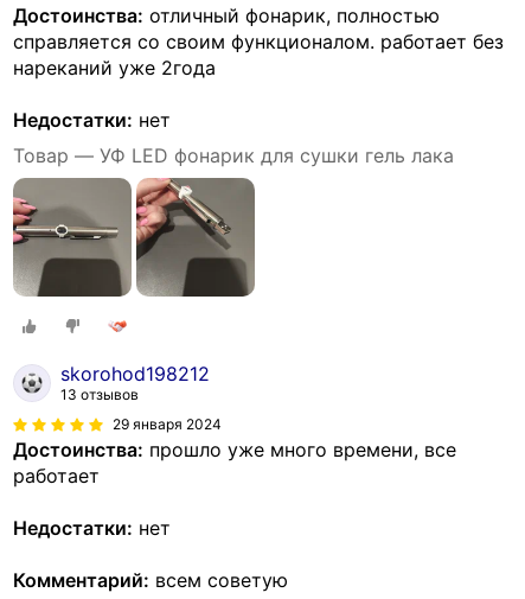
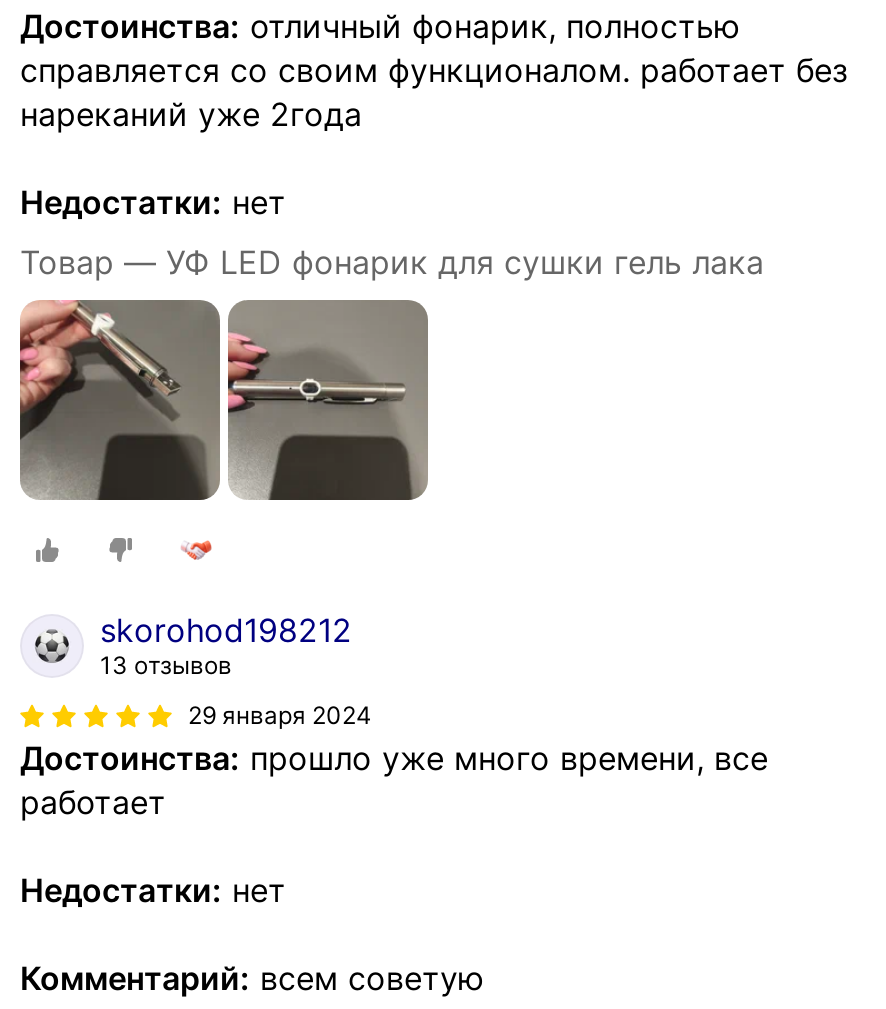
[12,177,122,297] [image] -> [18,300,182,502] [image]
[135,178,232,298] [image] -> [226,298,412,500] [image]

